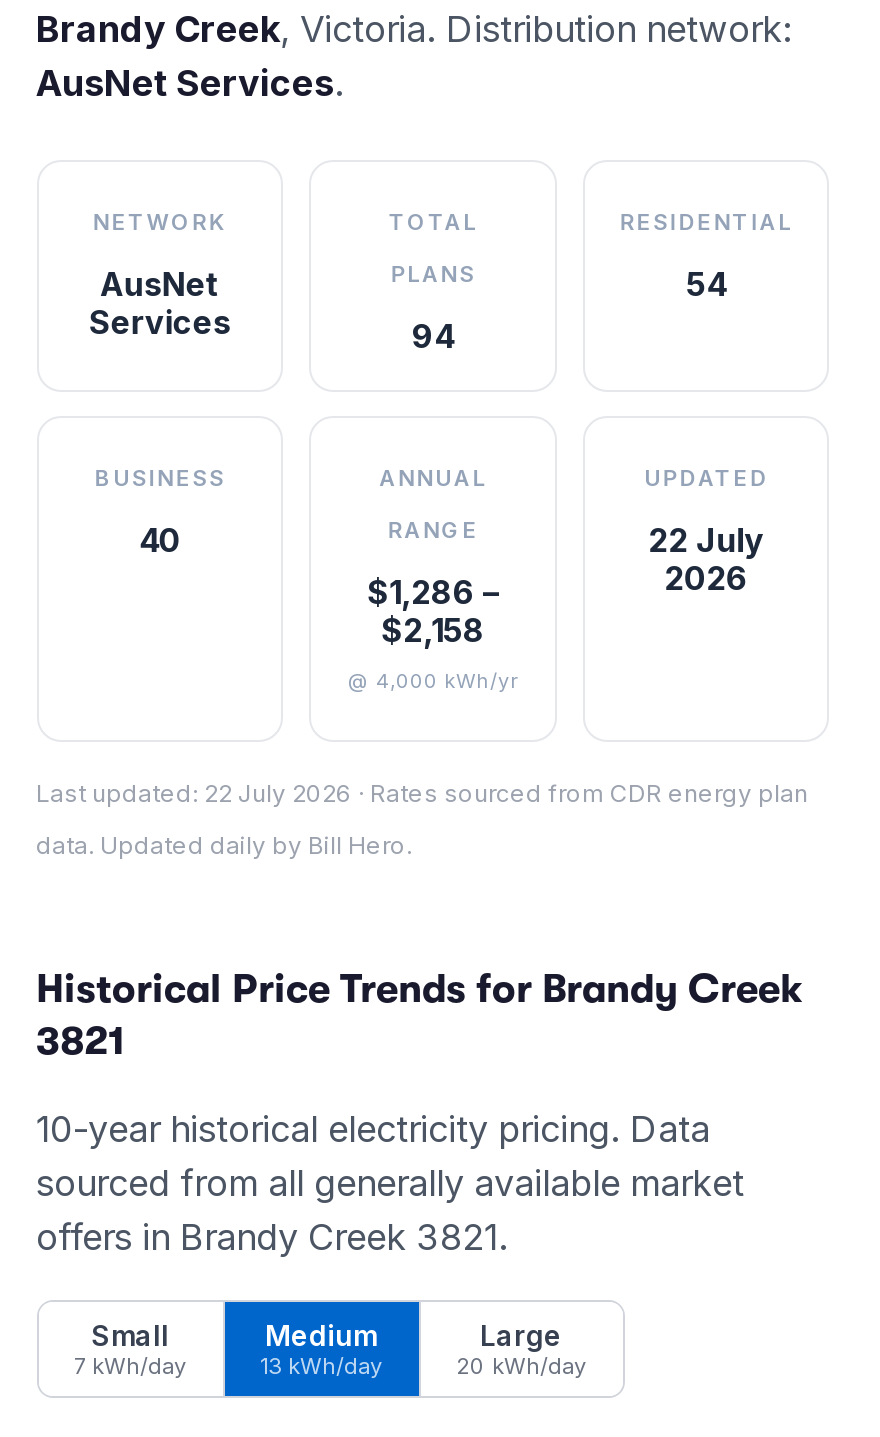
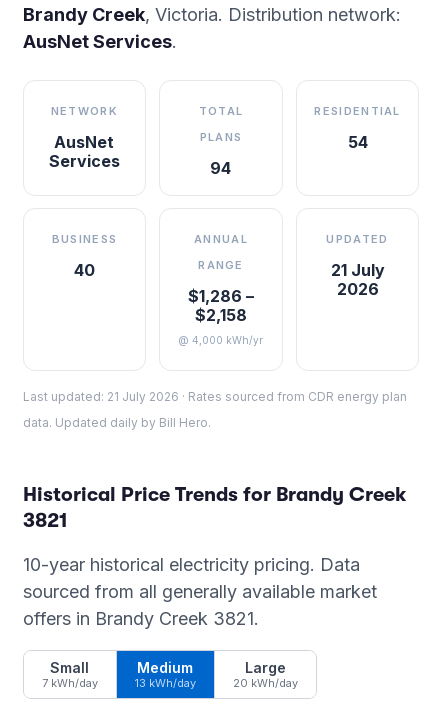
[648,520,764,560] 22 July -> [331,260,385,280] 21 July
[36,777,808,807] Last updated: 22 July 2026 · Rates sourced from CDR energy plan -> [22,389,406,404] Last updated: 21 July 2026 · Rates sourced from CDR energy plan

